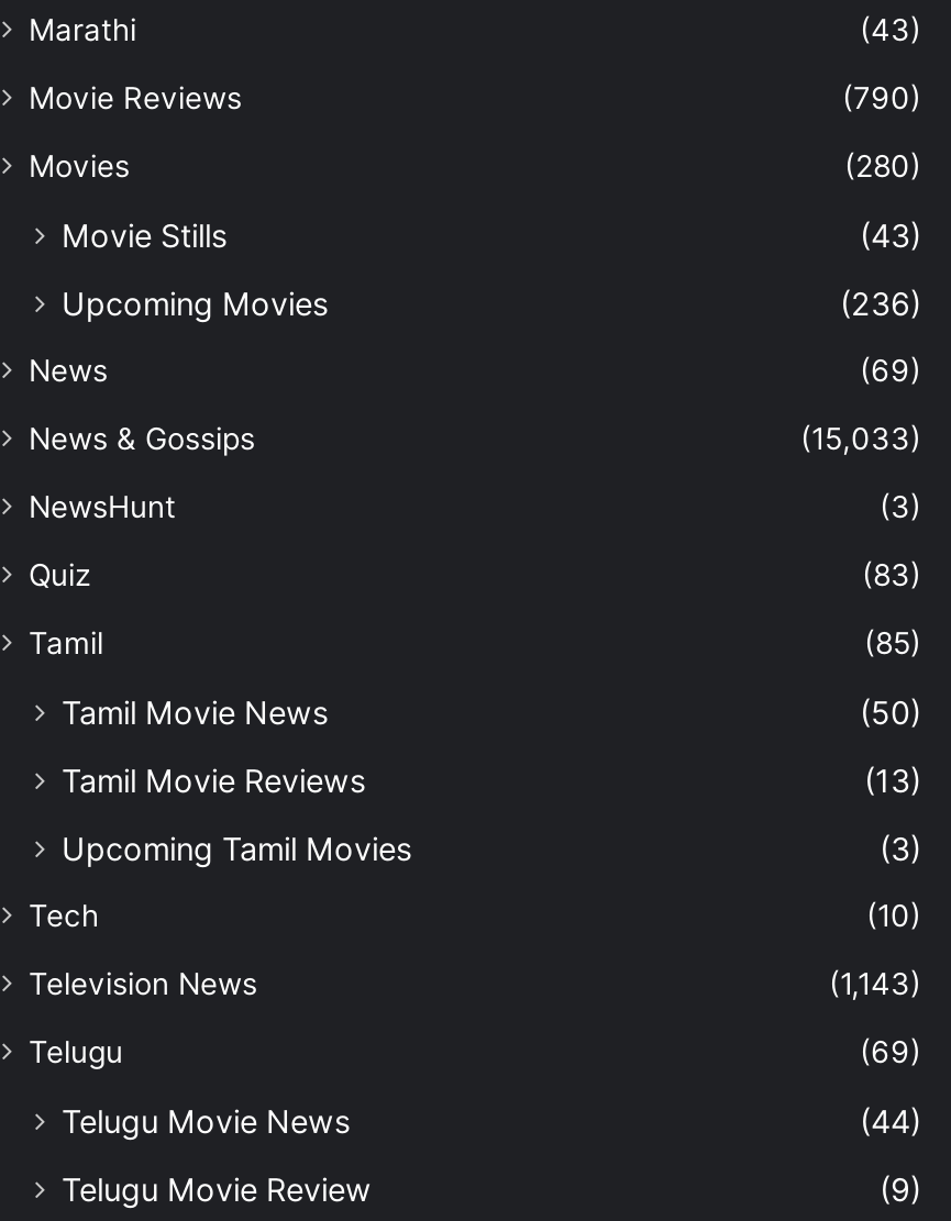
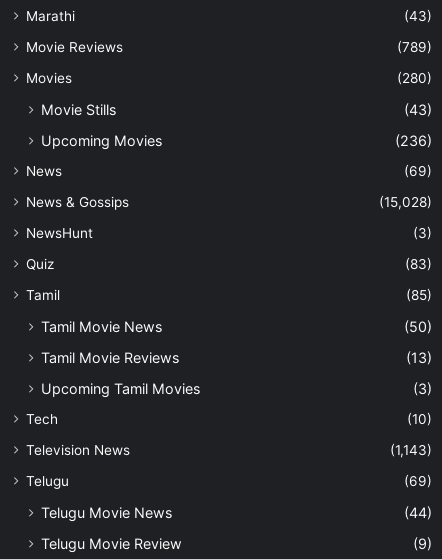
[842,81,921,116] (790) -> [397,39,432,55] (789)
[800,422,921,457] (15,033) -> [379,194,432,210] (15,028)

